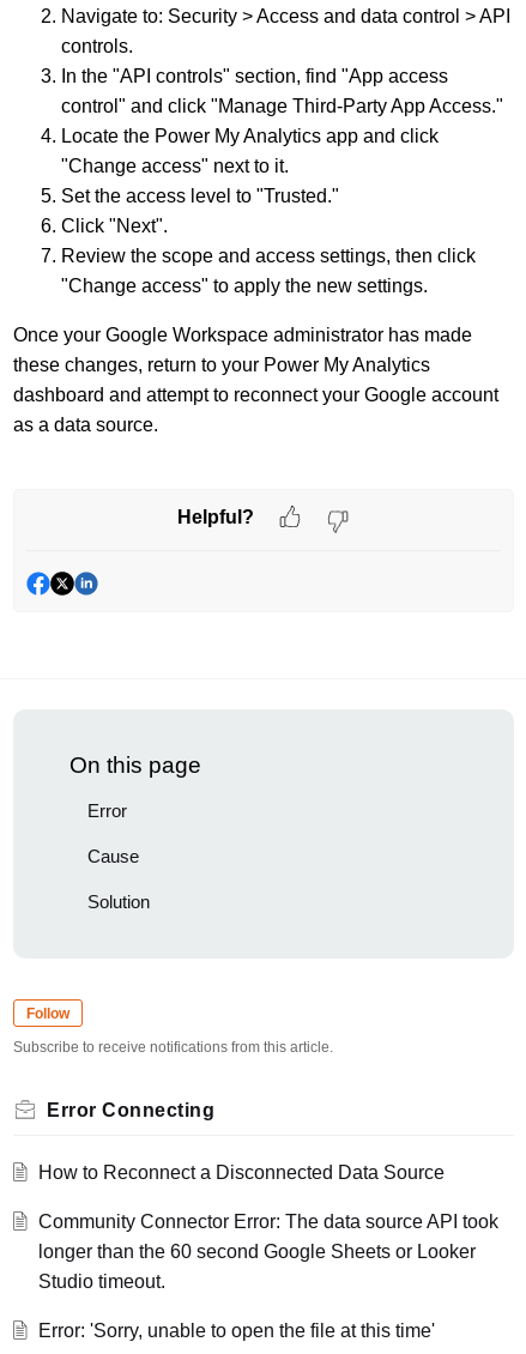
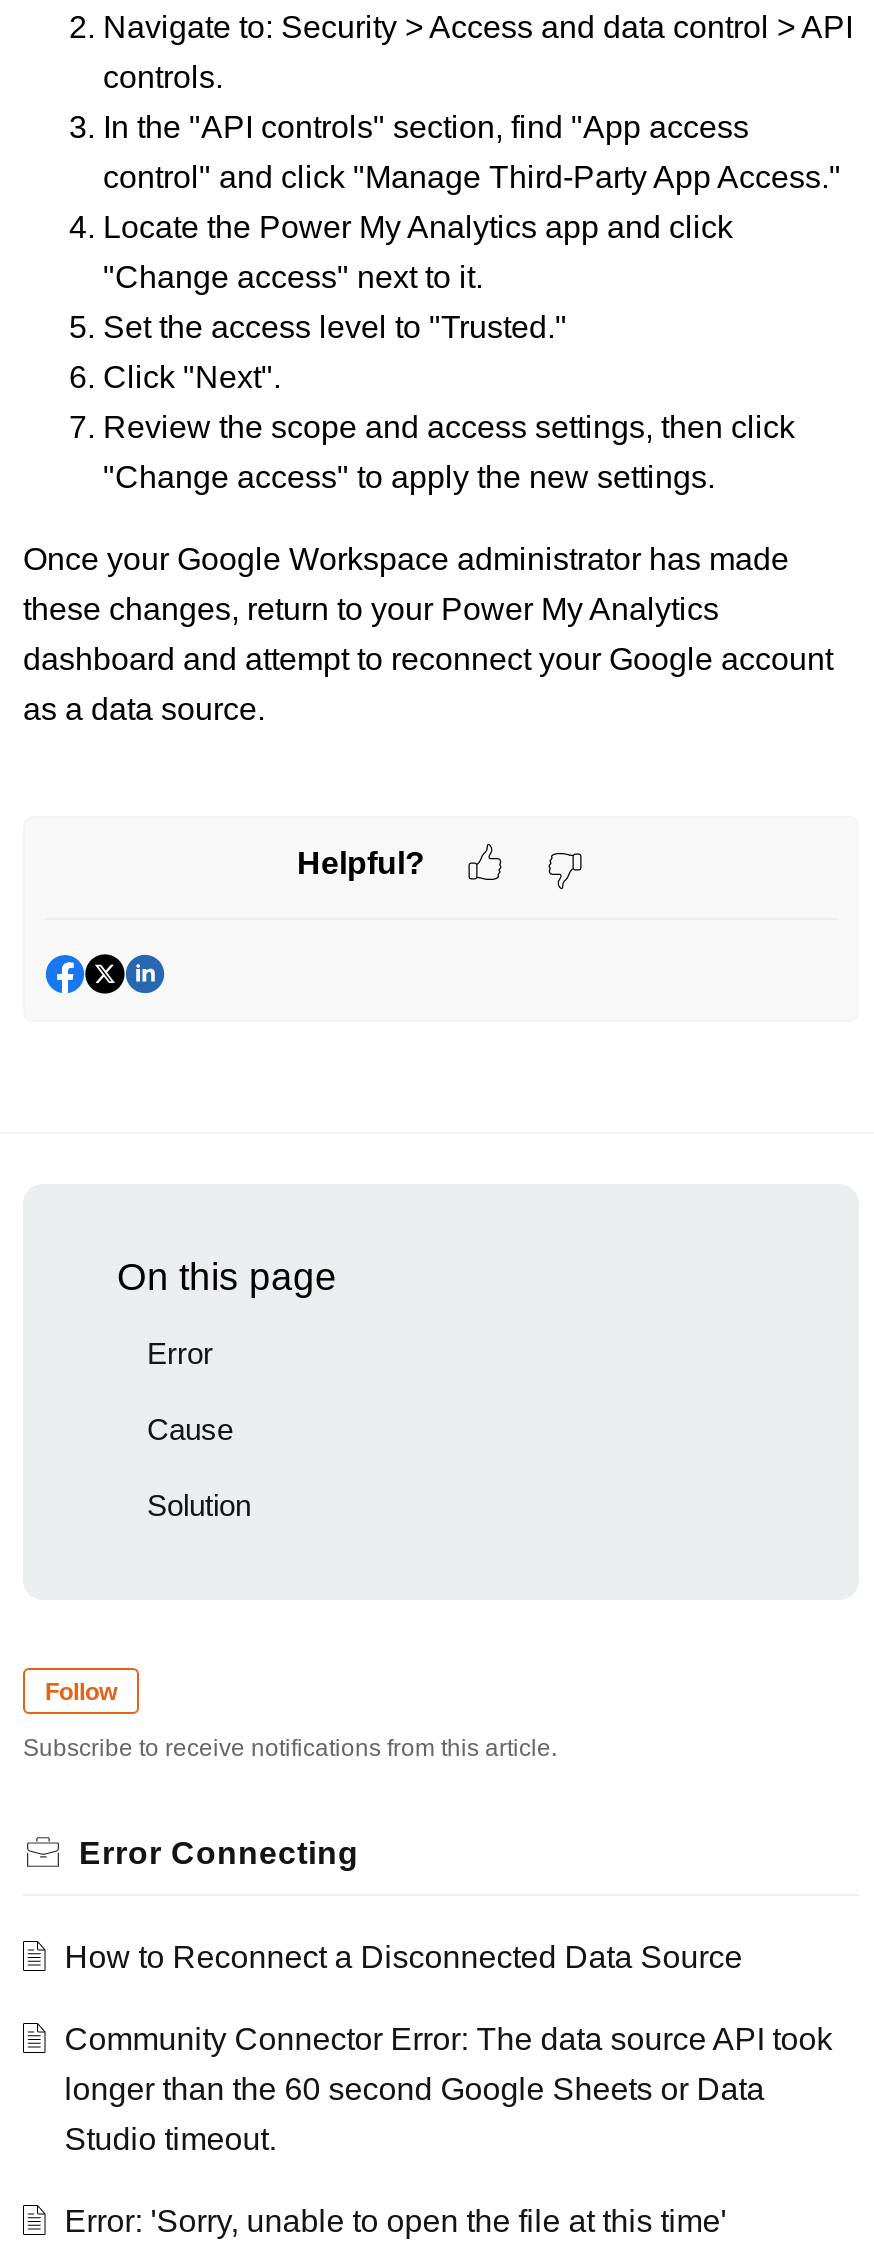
[38,1241,475,1261] longer than the 60 second Google Sheets or Looker -> [65,2072,765,2106] longer than the 60 second Google Sheets or Data

